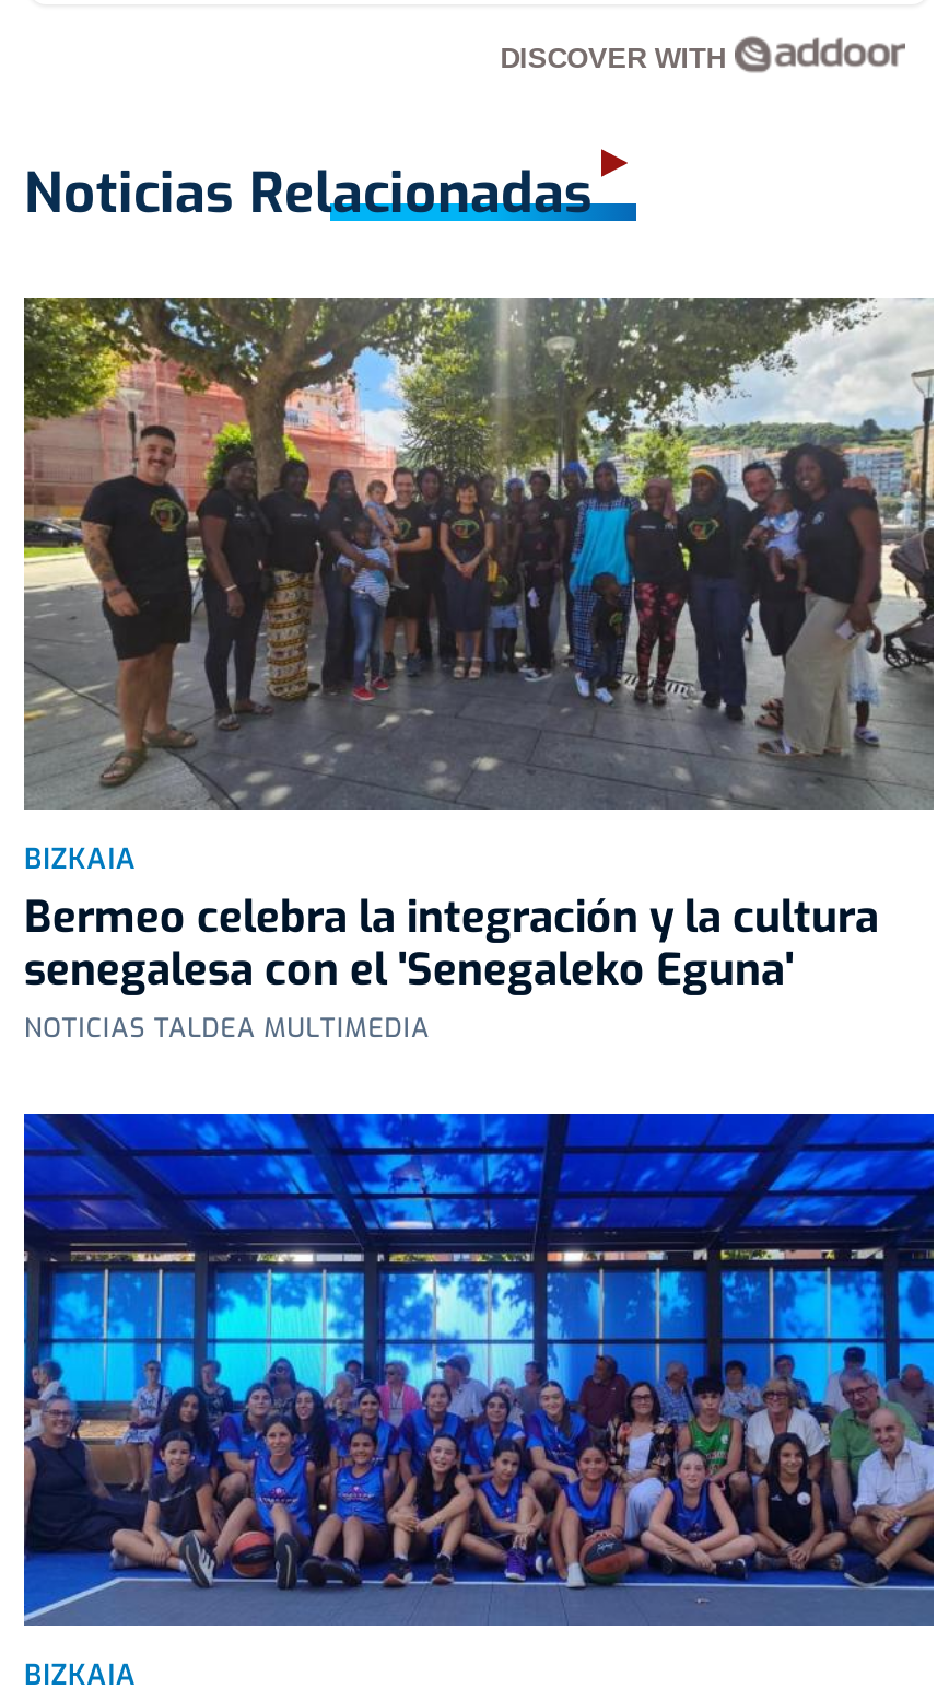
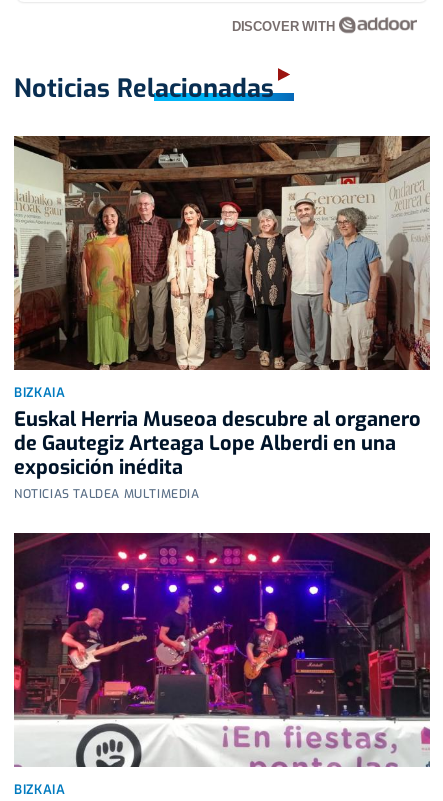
[22,298,934,999] [image] | Bermeo celebra la integración y la cultura | senegalesa con el 'Senegaleko Eguna' -> [13,135,431,481] [image] | Euskal Herria Museoa descubre al organero | de Gautegiz Arteaga Lope Alberdi en una | exposición inédita
[22,1111,936,1628] [image] -> [13,532,431,768] [image]

